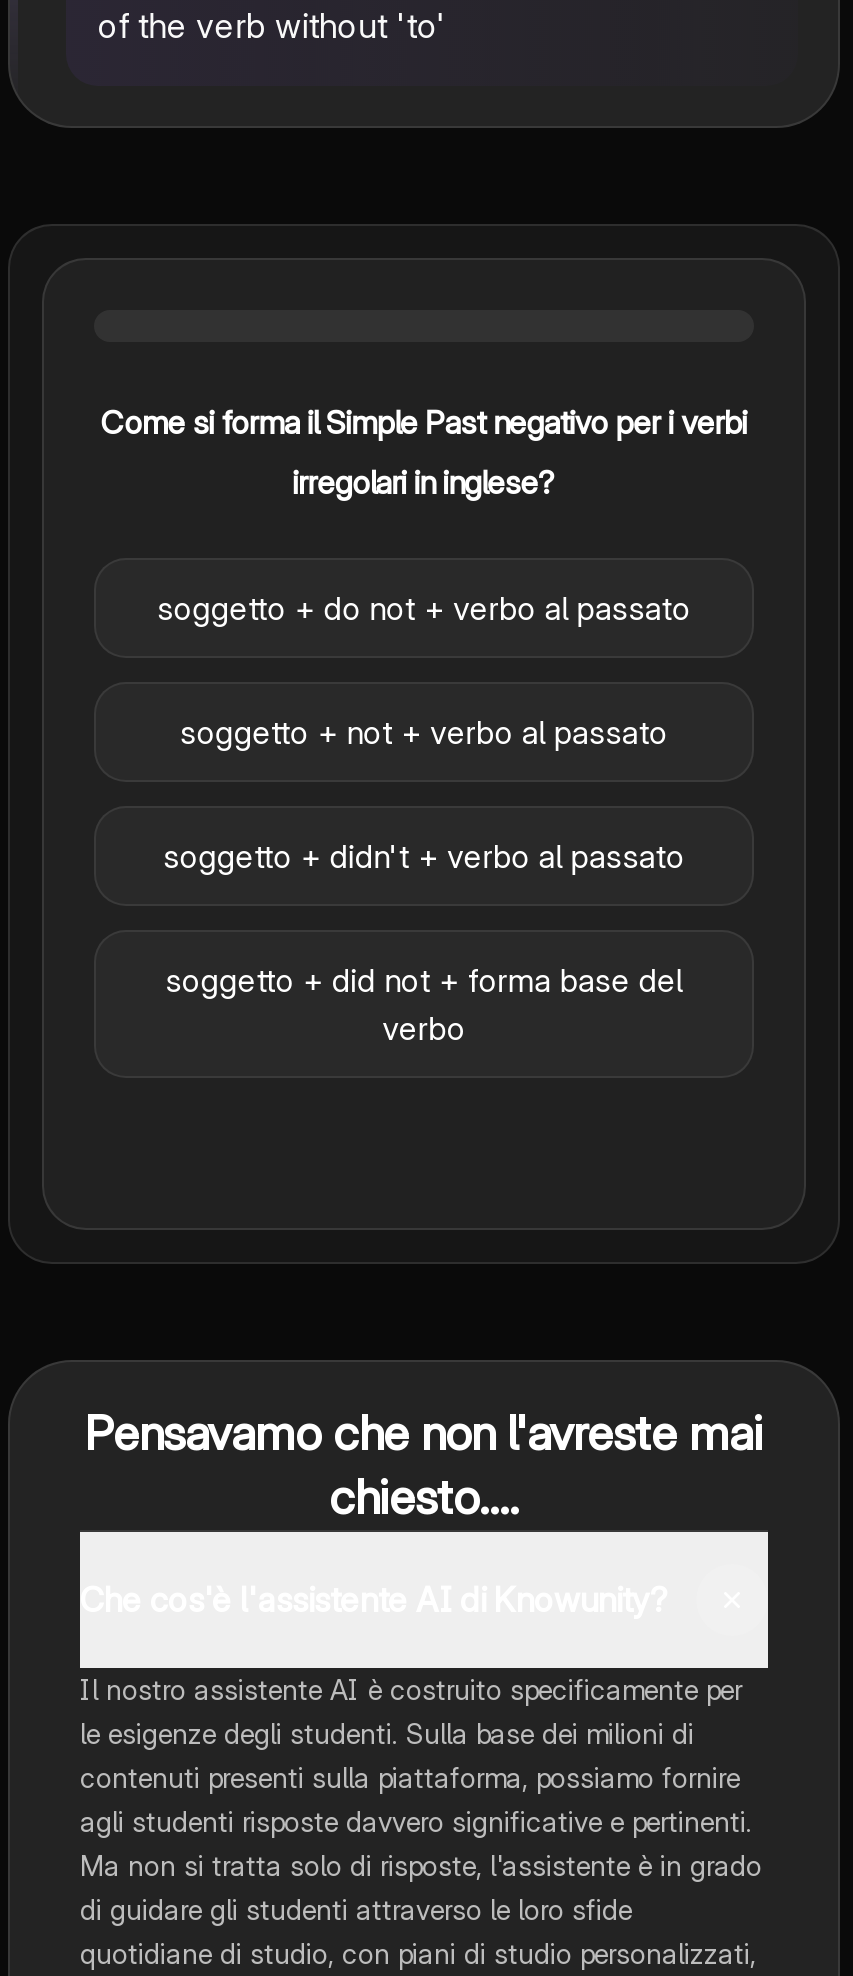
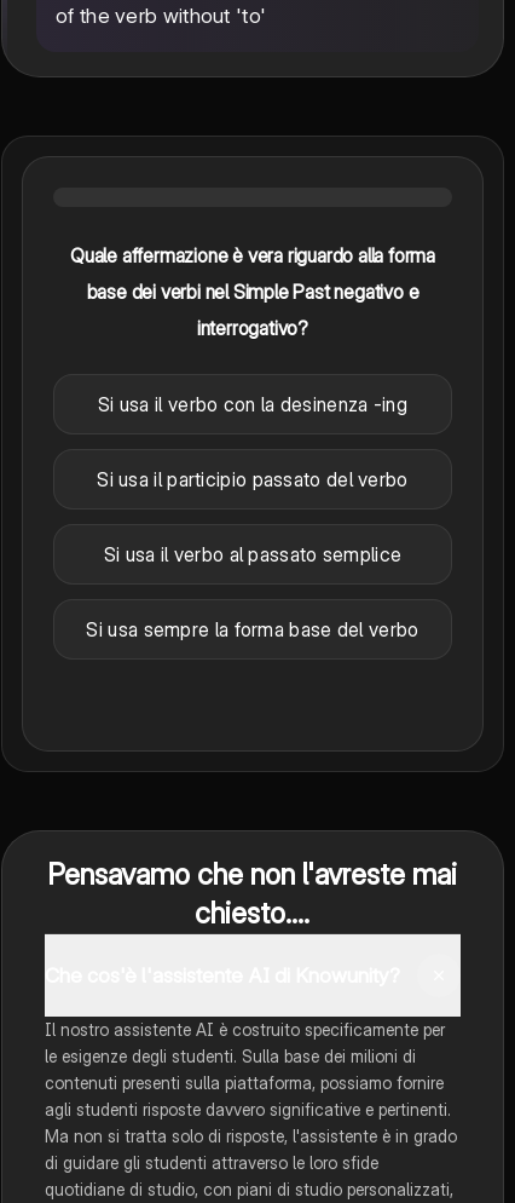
[101,402,747,1048] Come si forma il Simple Past negativo per i verbi | irregolari in inglese? | soggetto + do not + verbo al passato | soggetto + not + verbo al passato | soggetto + didn't + verbo al passato | soggetto + did not + forma base del | verbo -> [70,244,435,642] Quale affermazione è vera riguardo alla forma | base dei verbi nel Simple Past negativo e | interrogativo? | Si usa il verbo con la desinenza -ing | Si usa il participio passato del verbo | Si usa il verbo al passato semplice | Si usa sempre la forma base del verbo

